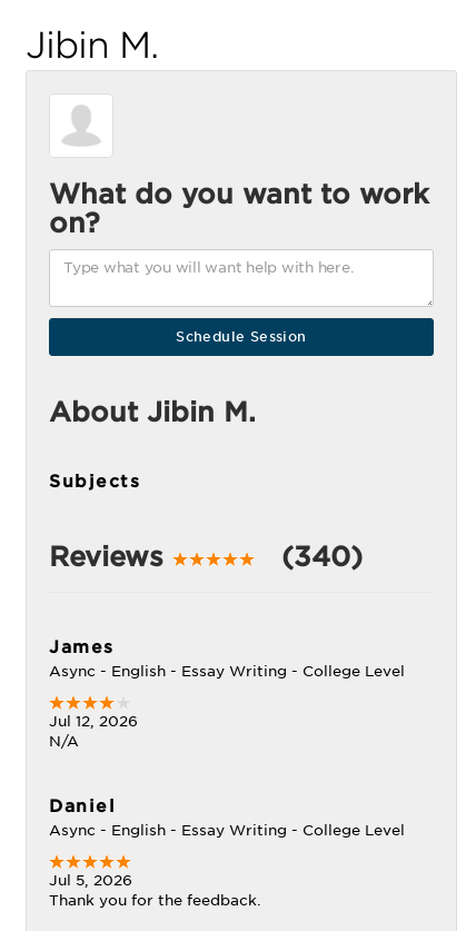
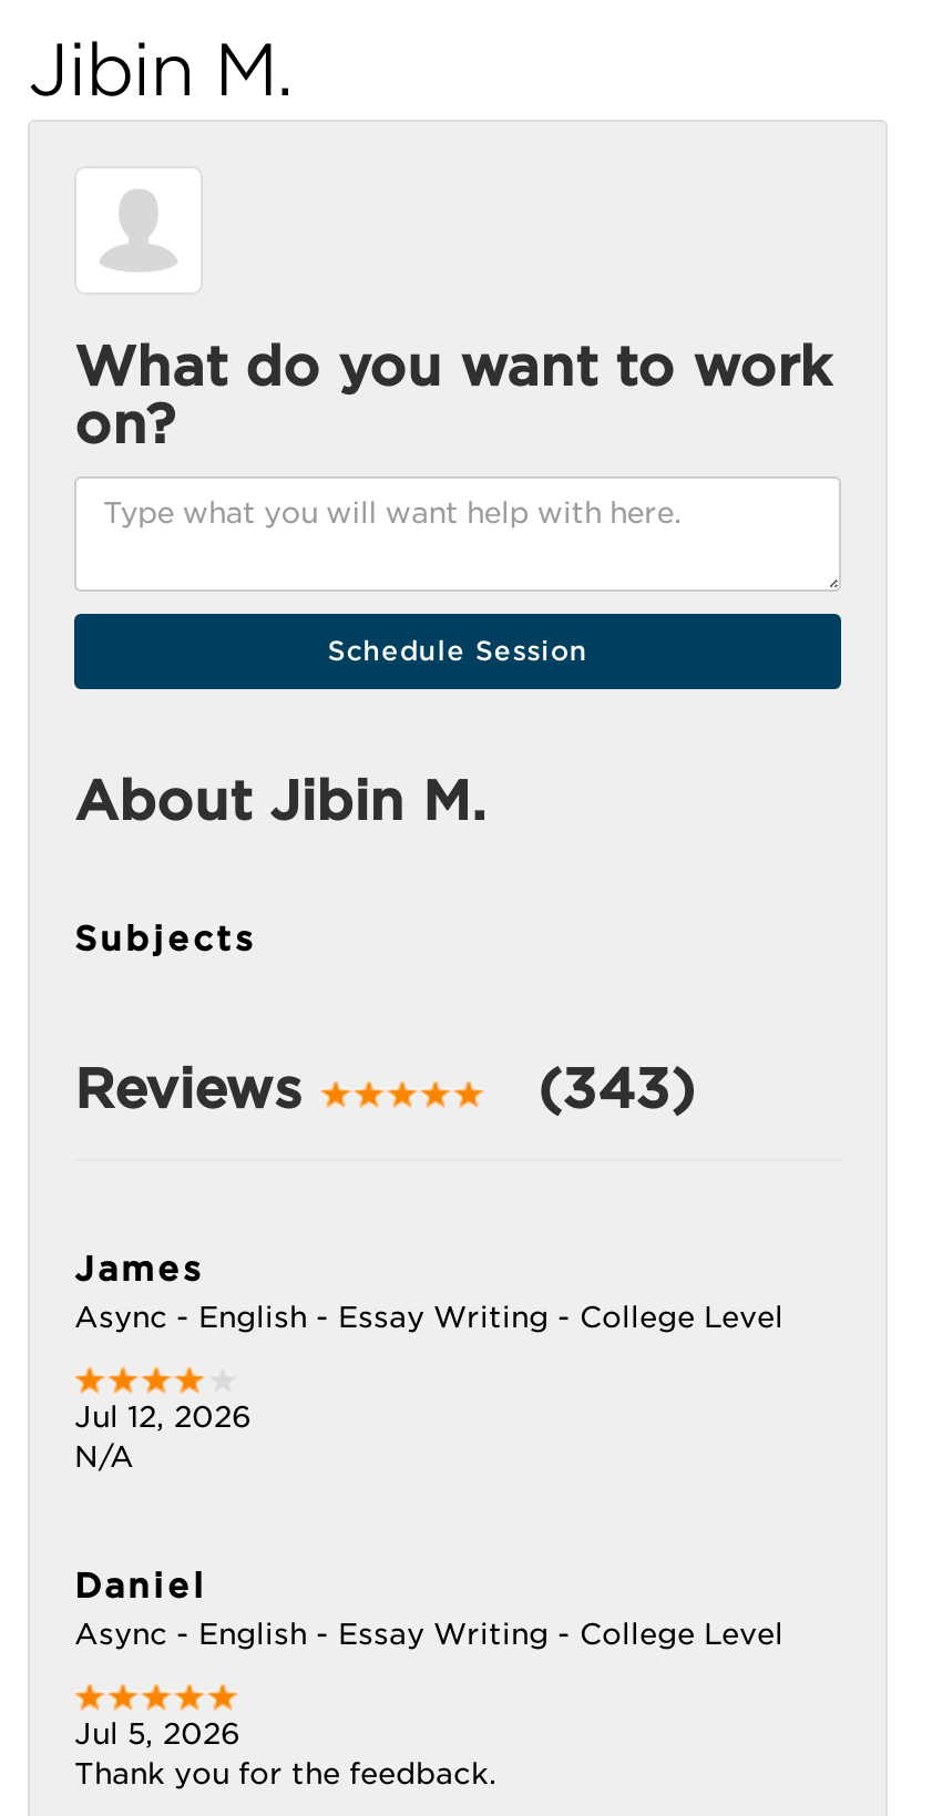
[255,541,363,573] (340) -> [484,1057,695,1121] (343)

